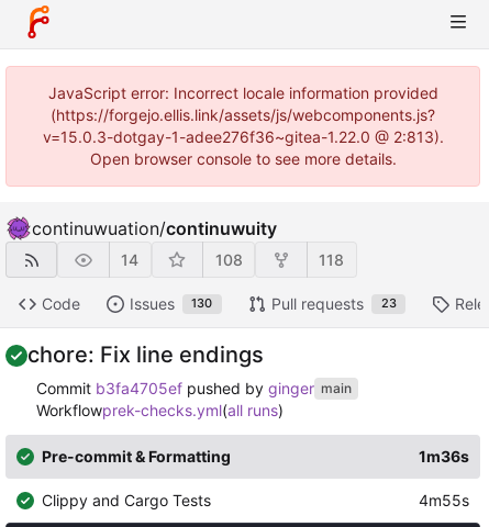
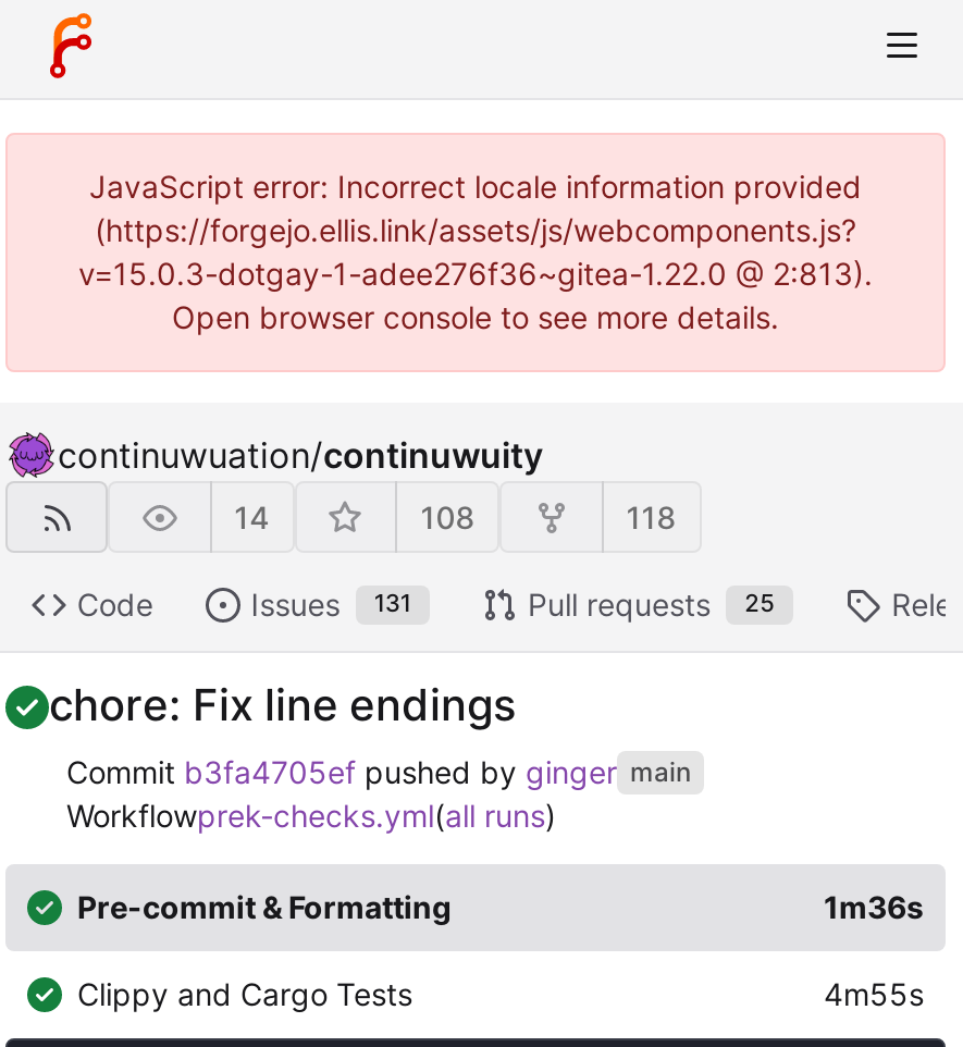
[129,295,213,313] Issues 130 -> [251,586,411,623] Issues 131
[271,295,396,313] Pull requests 23 -> [528,586,775,623] Pull requests 25

